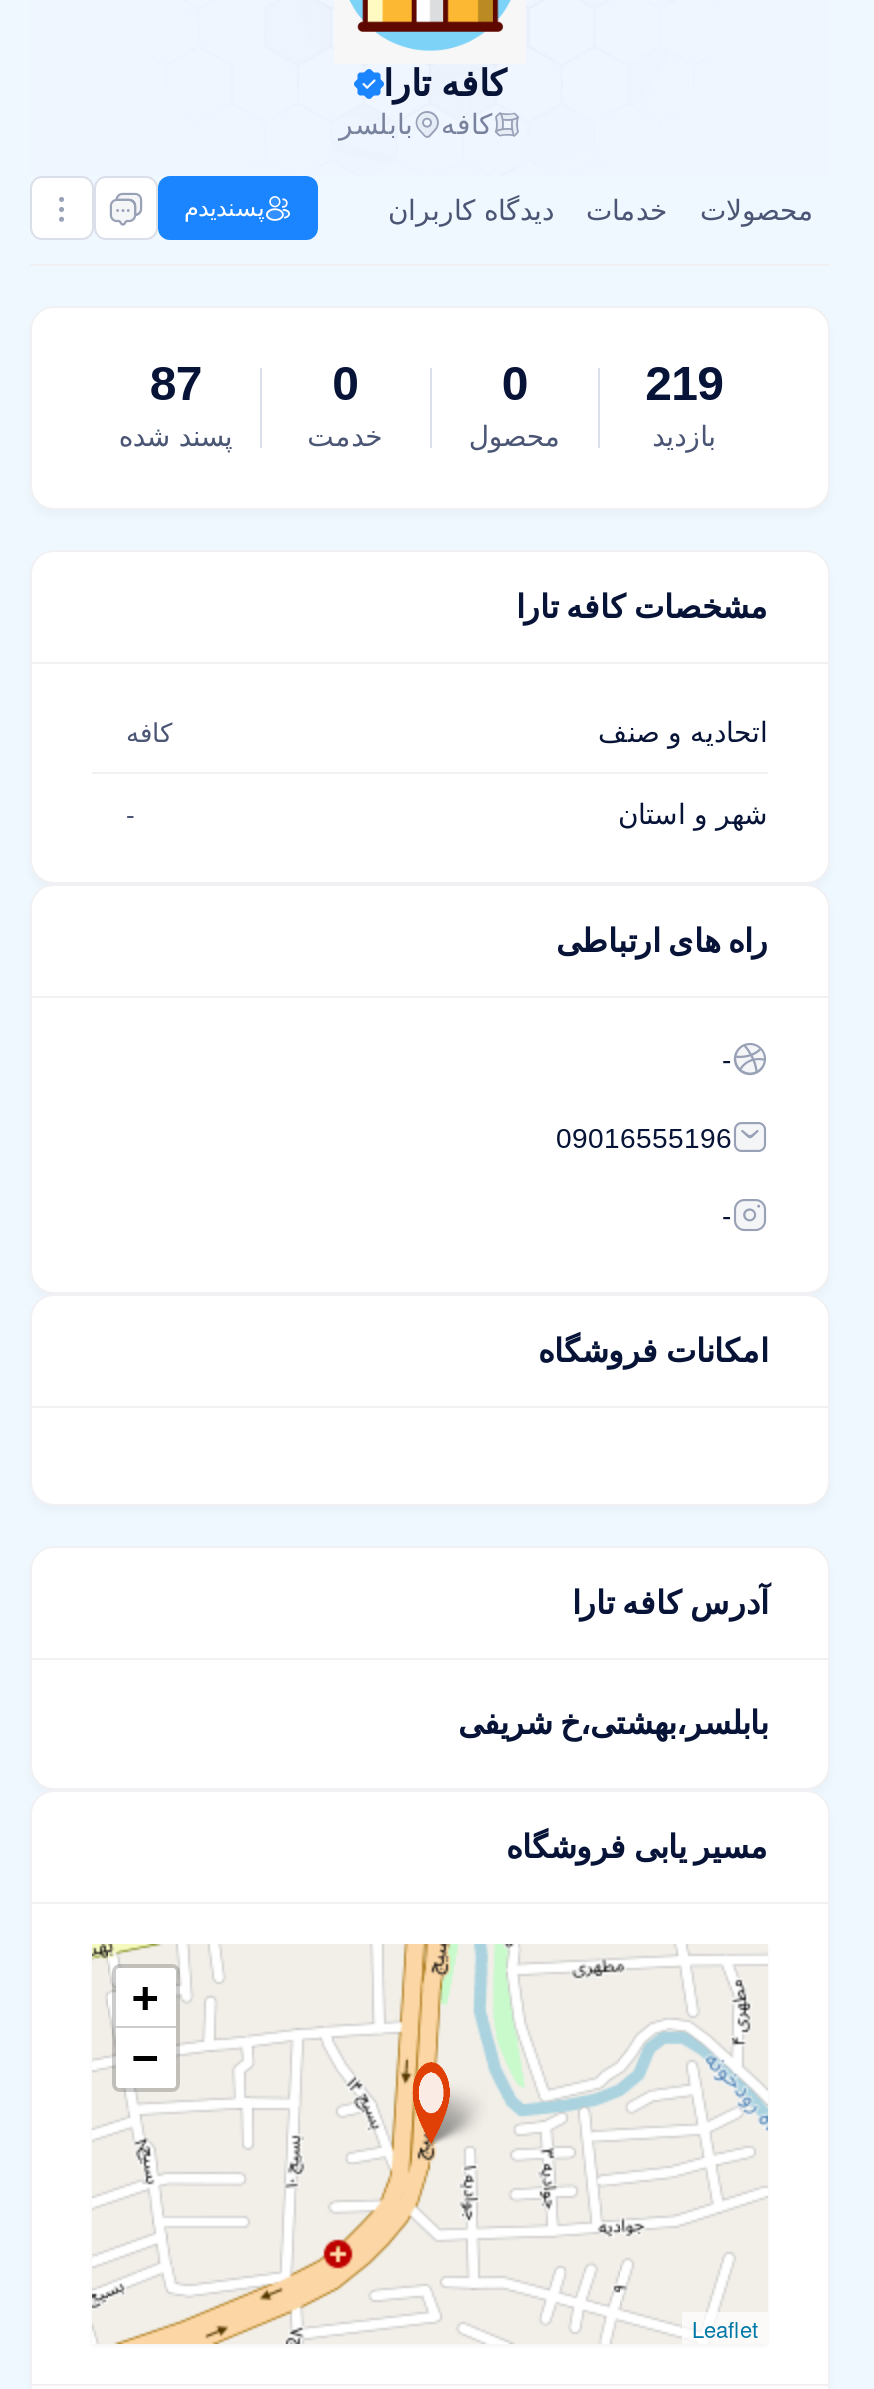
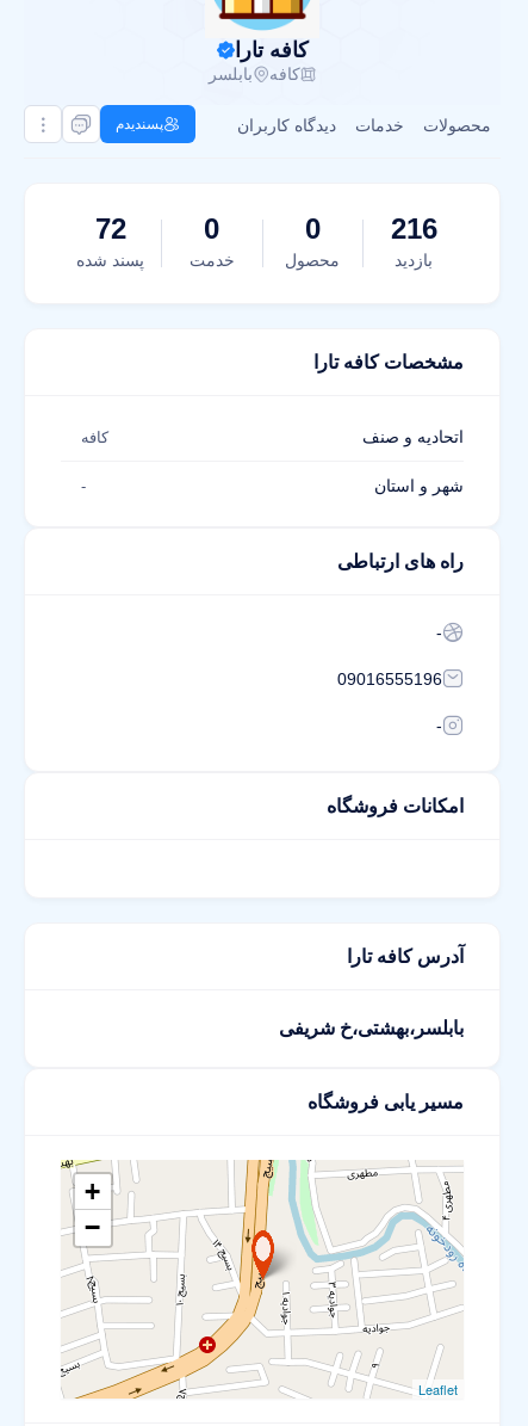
[150,356,202,410] 87 -> [95,212,126,245] 72
[645,356,723,410] 219 -> [390,212,437,245] 216

